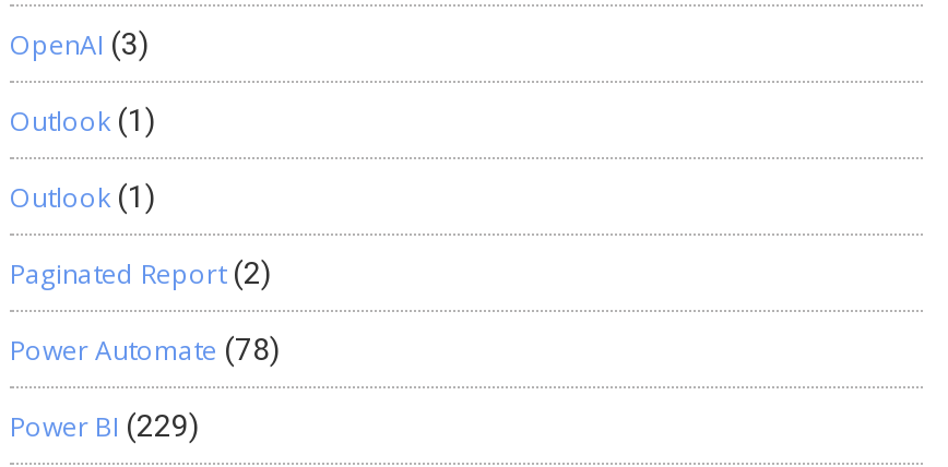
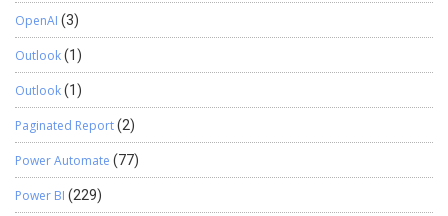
[10,332,281,369] Power Automate (78) -> [15,152,139,169] Power Automate (77)

